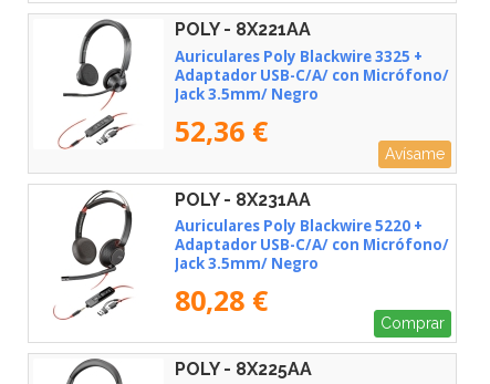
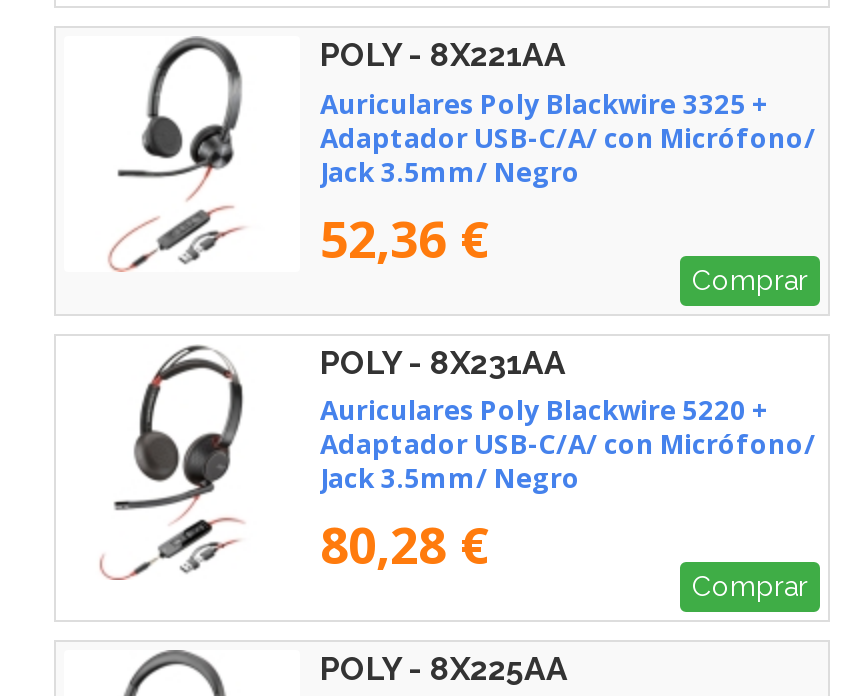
[385,145,445,162] Avísame -> [692,263,808,295] Comprar

